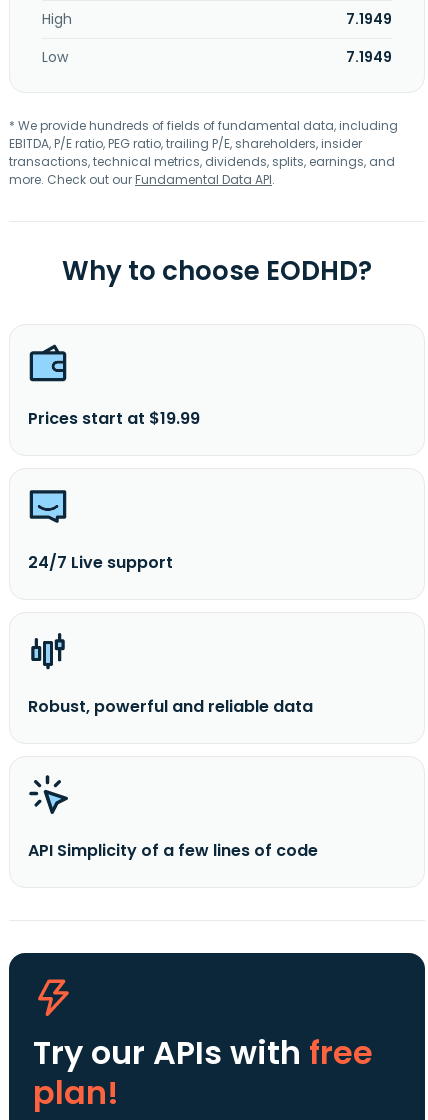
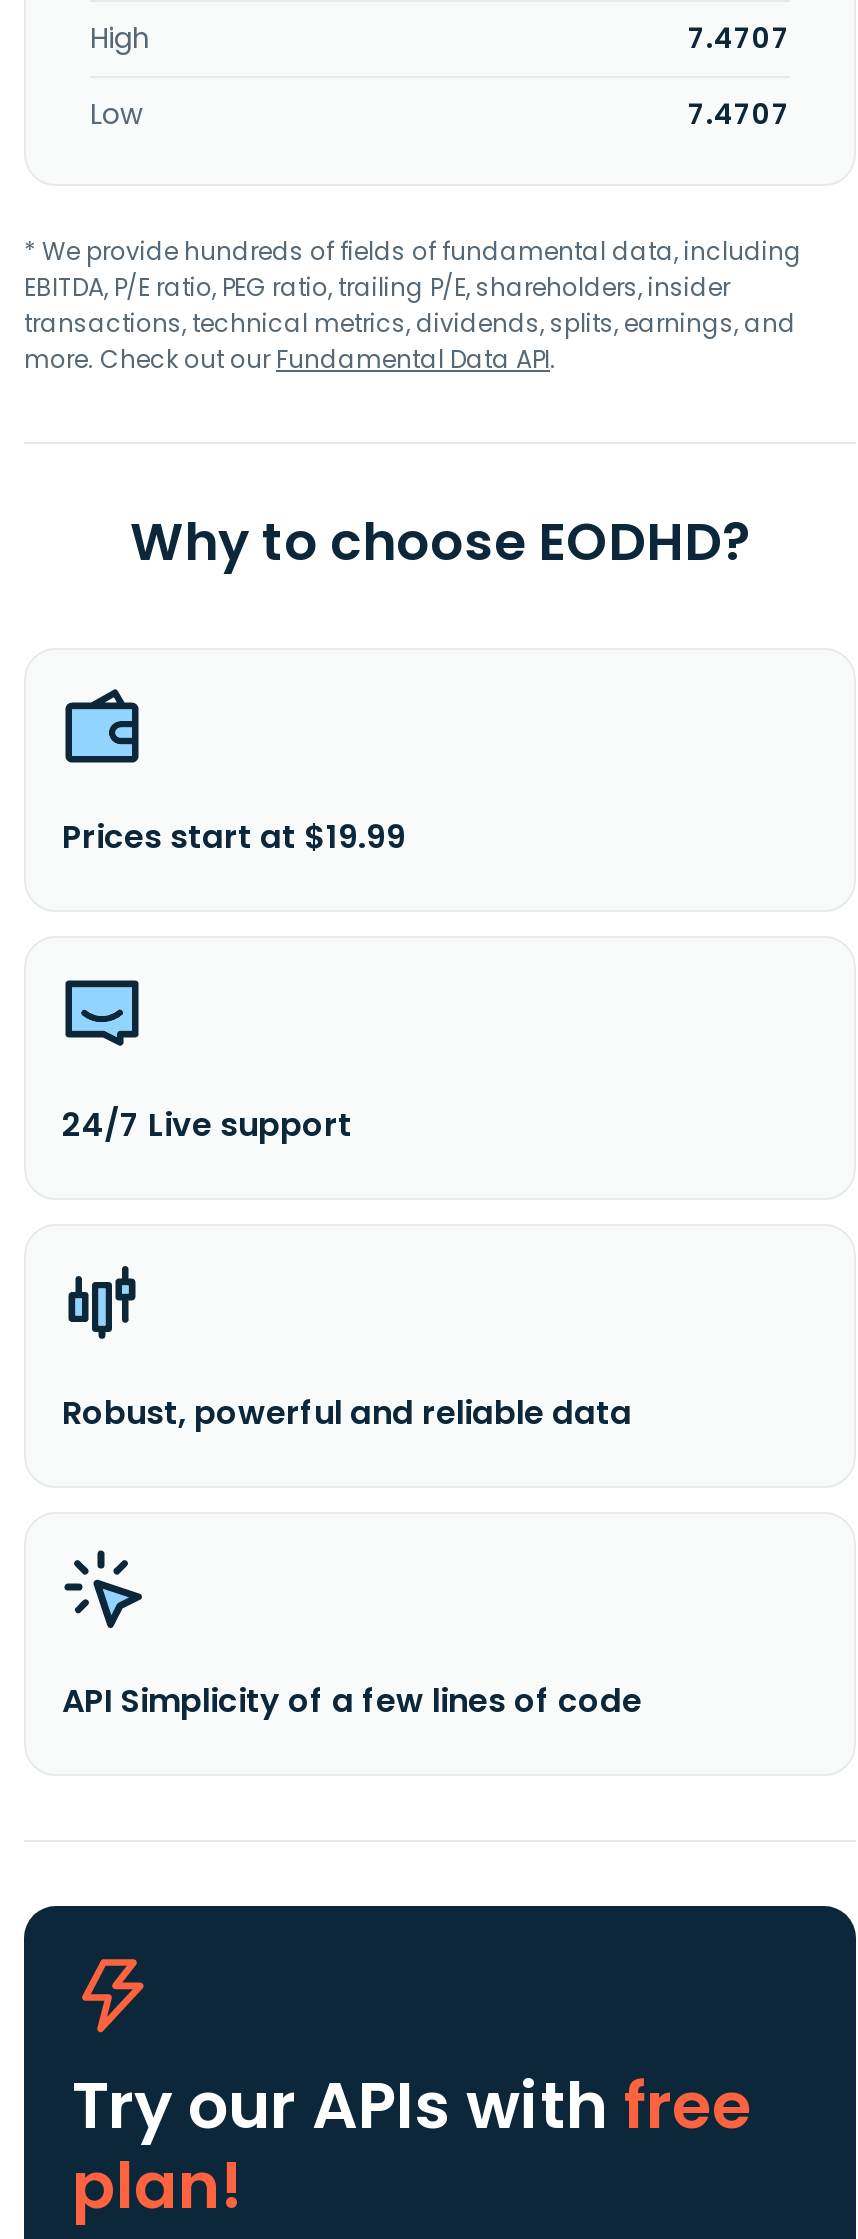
[346,9,392,29] 7.1949 -> [688,18,790,58] 7.4707
[346,47,392,67] 7.1949 -> [688,94,790,134] 7.4707

